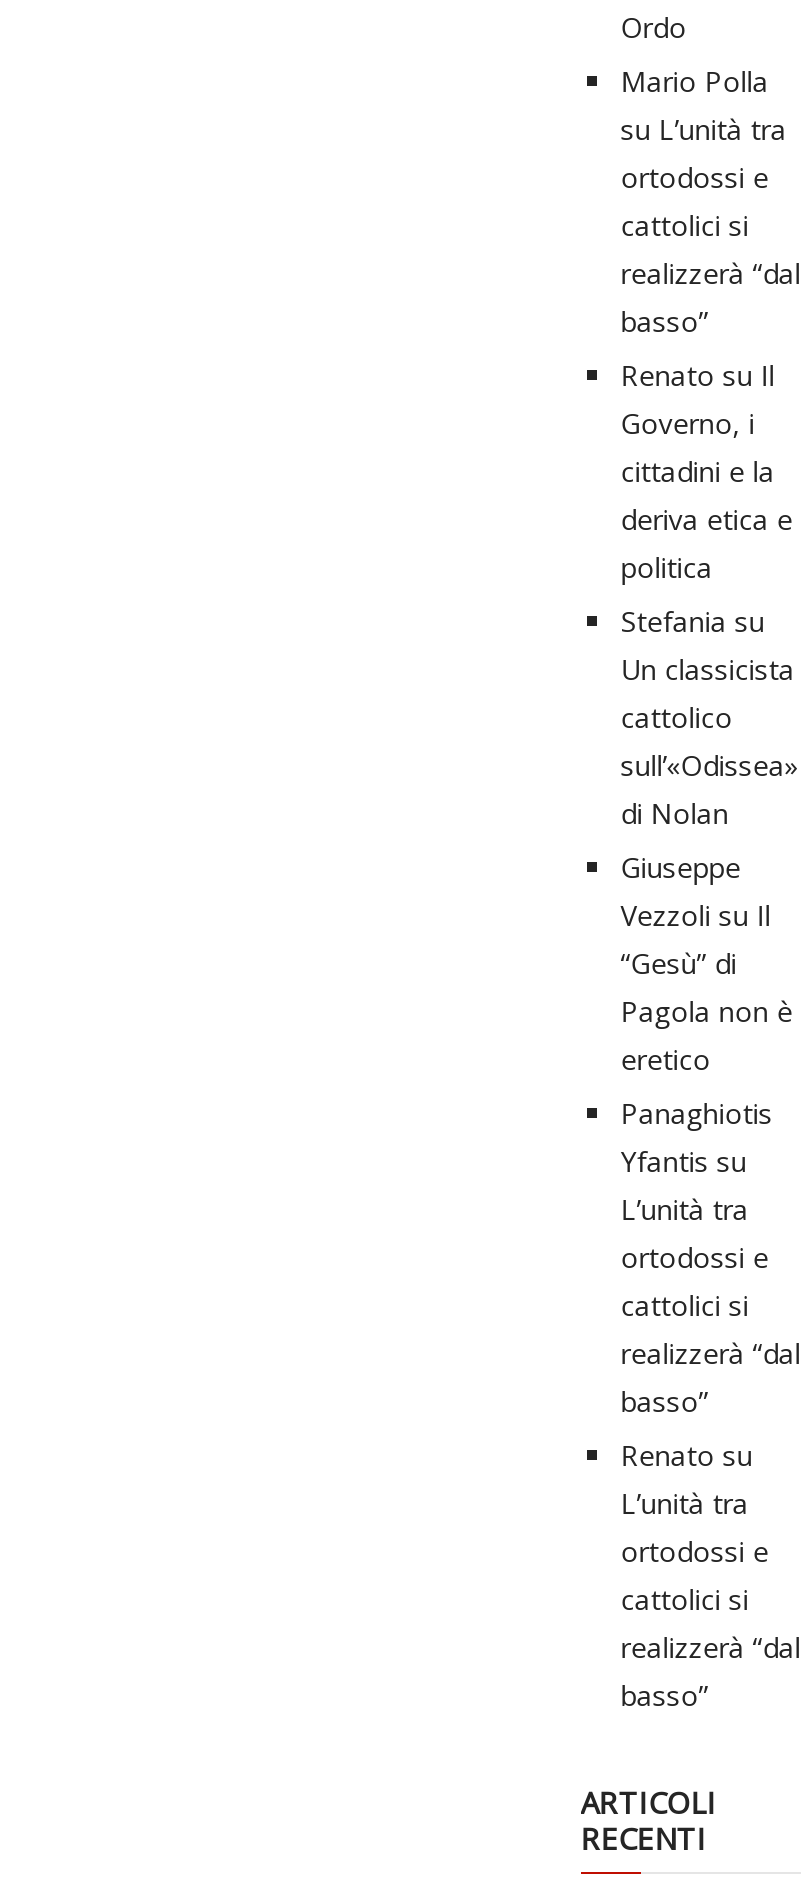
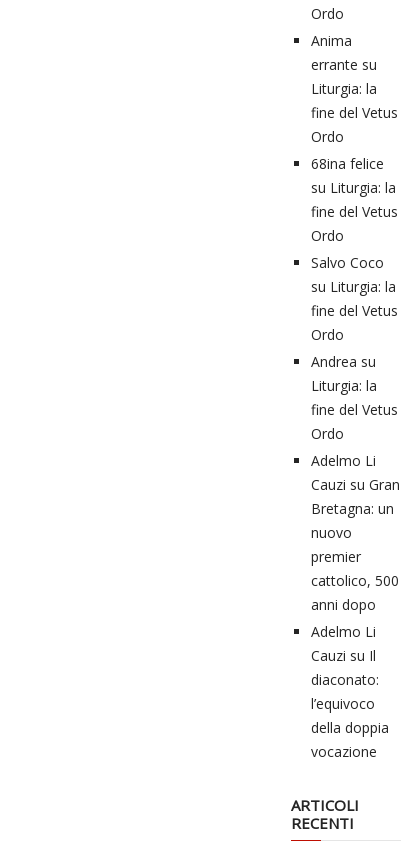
[620,61,800,1713] Mario Polla | su L’unità tra | ortodossi e | cattolici si | realizzerà “dal | basso” | Renato su Il | Governo, i | cittadini e la | deriva etica e | politica | Stefania su | Un classicista | cattolico | sull’«Odissea» | di Nolan | Giuseppe | Vezzoli su Il | “Gesù” di | Pagola non è | eretico | Panaghiotis | Yfantis su | L’unità tra | ortodossi e | cattolici si | realizzerà “dal | basso” | Renato su | L’unità tra | ortodossi e | cattolici si | realizzerà “dal | basso” -> [311,31,400,761] Anima | errante su | Liturgia: la | fine del Vetus | Ordo | 68ina felice | su Liturgia: la | fine del Vetus | Ordo | Salvo Coco | su Liturgia: la | fine del Vetus | Ordo | Andrea su | Liturgia: la | fine del Vetus | Ordo | Adelmo Li | Cauzi su Gran | Bretagna: un | nuovo | premier | cattolico, 500 | anni dopo | Adelmo Li | Cauzi su Il | diaconato: | l’equivoco | della doppia | vocazione

